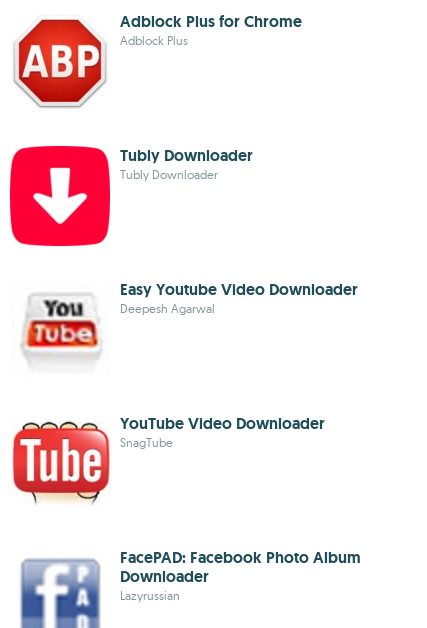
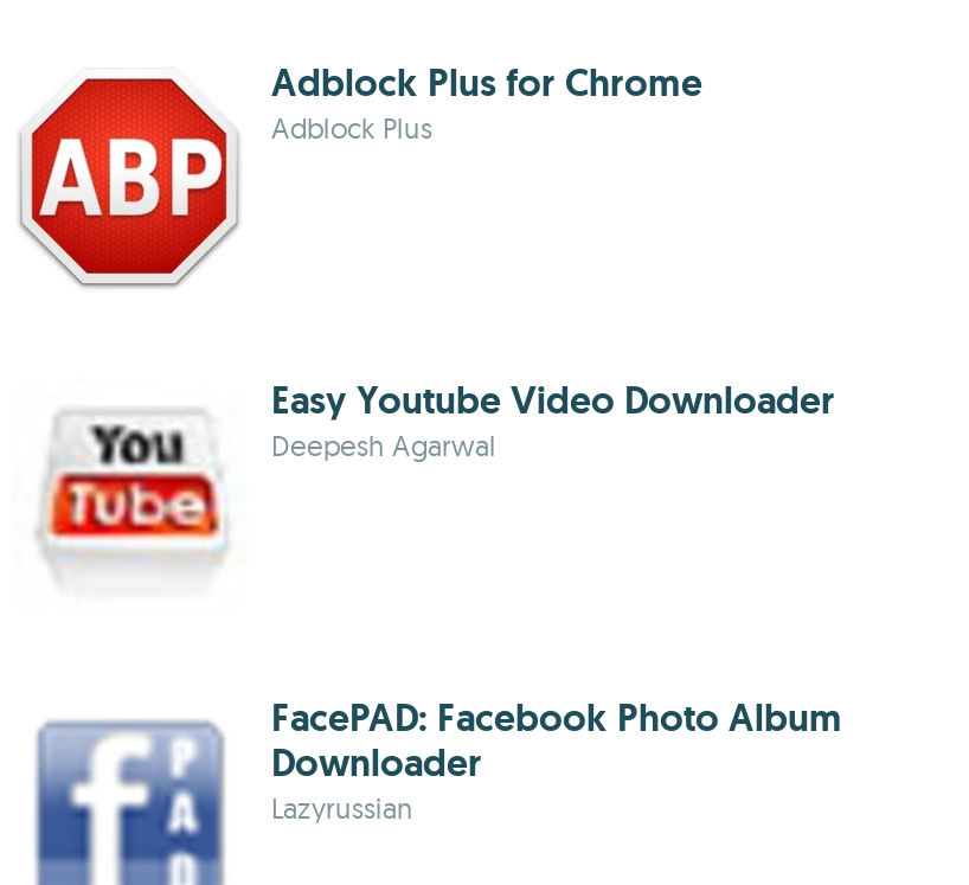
[9,145,253,247] [image] | Tubly Downloader | Tubly Downloader -> none
[12,413,325,504] [image] | YouTube Video Downloader | SnagTube -> none

